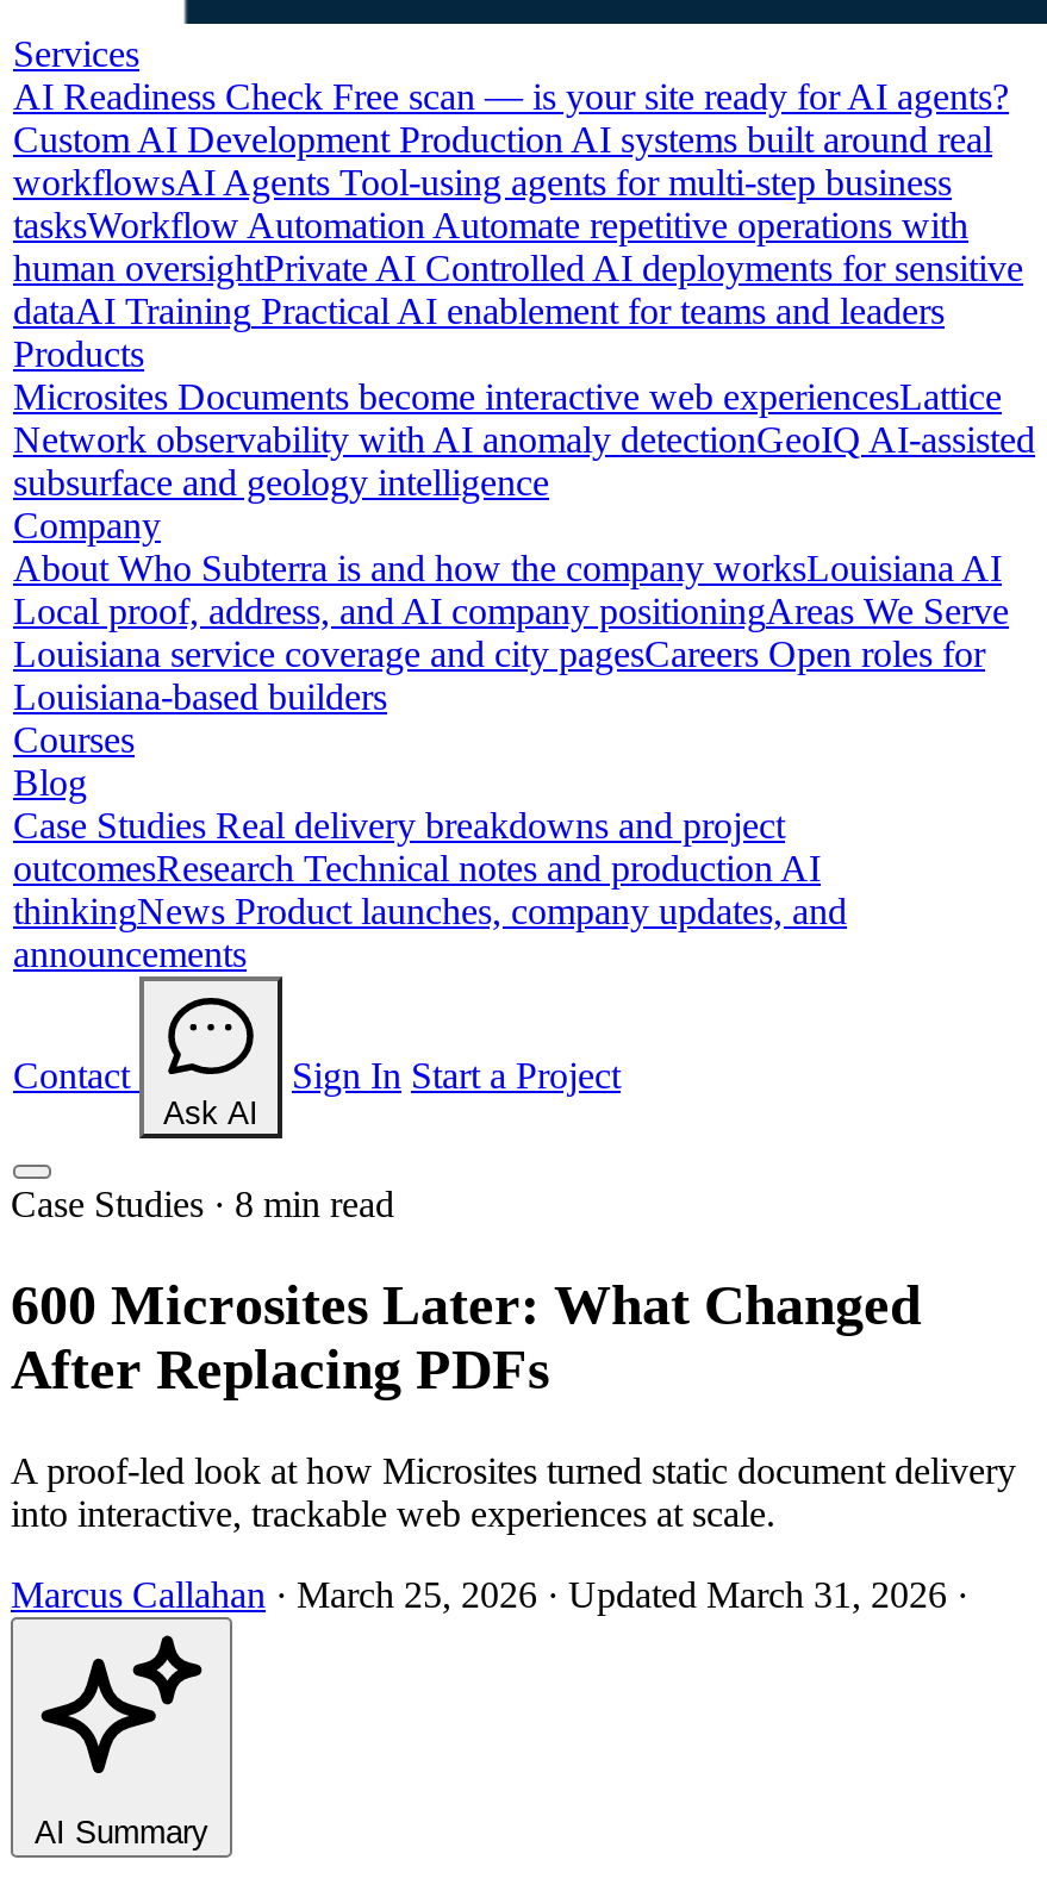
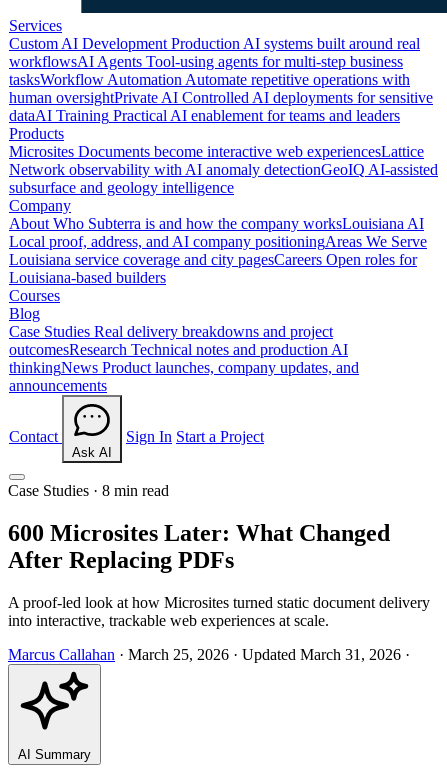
[13,76,1009,117] AI Readiness Check Free scan — is your site ready for AI agents? -> none

